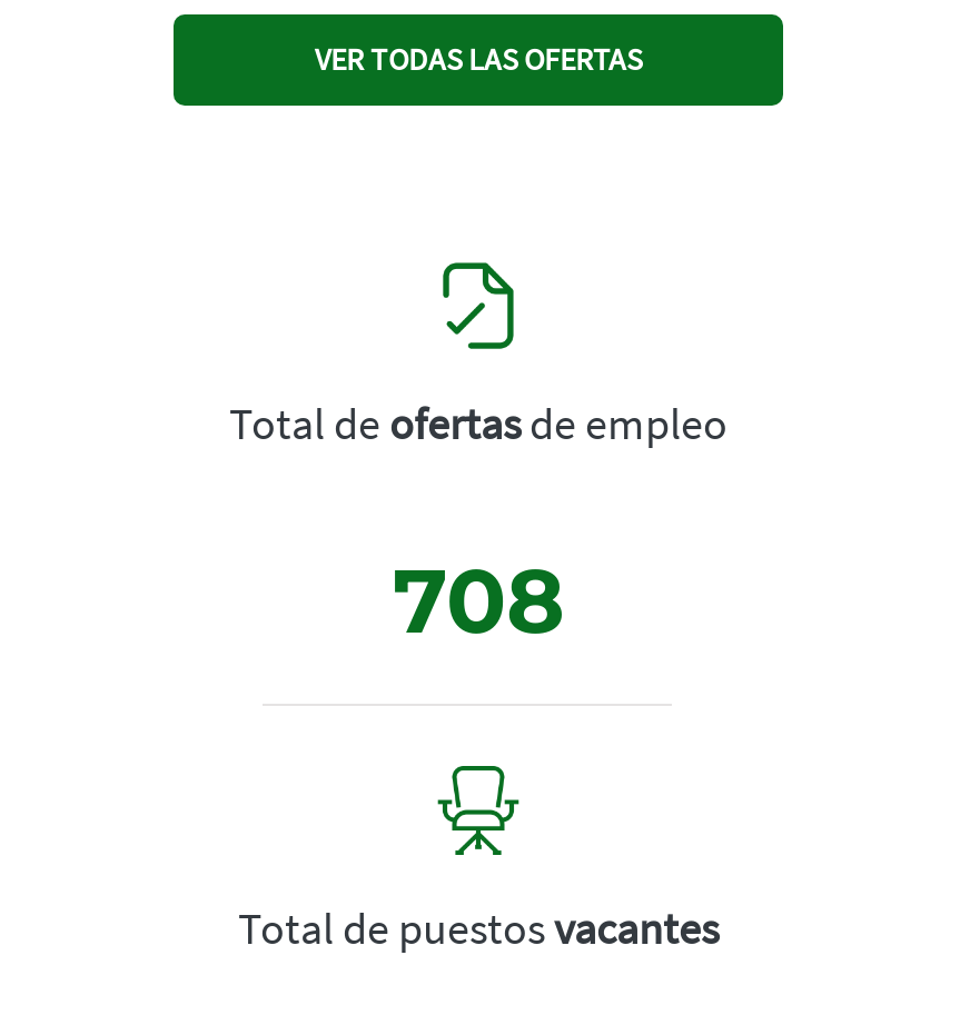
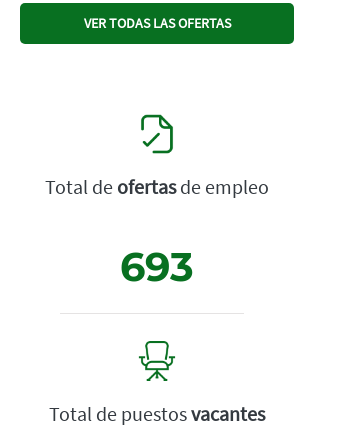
[393,546,564,655] 708 -> [120,242,194,291] 693

